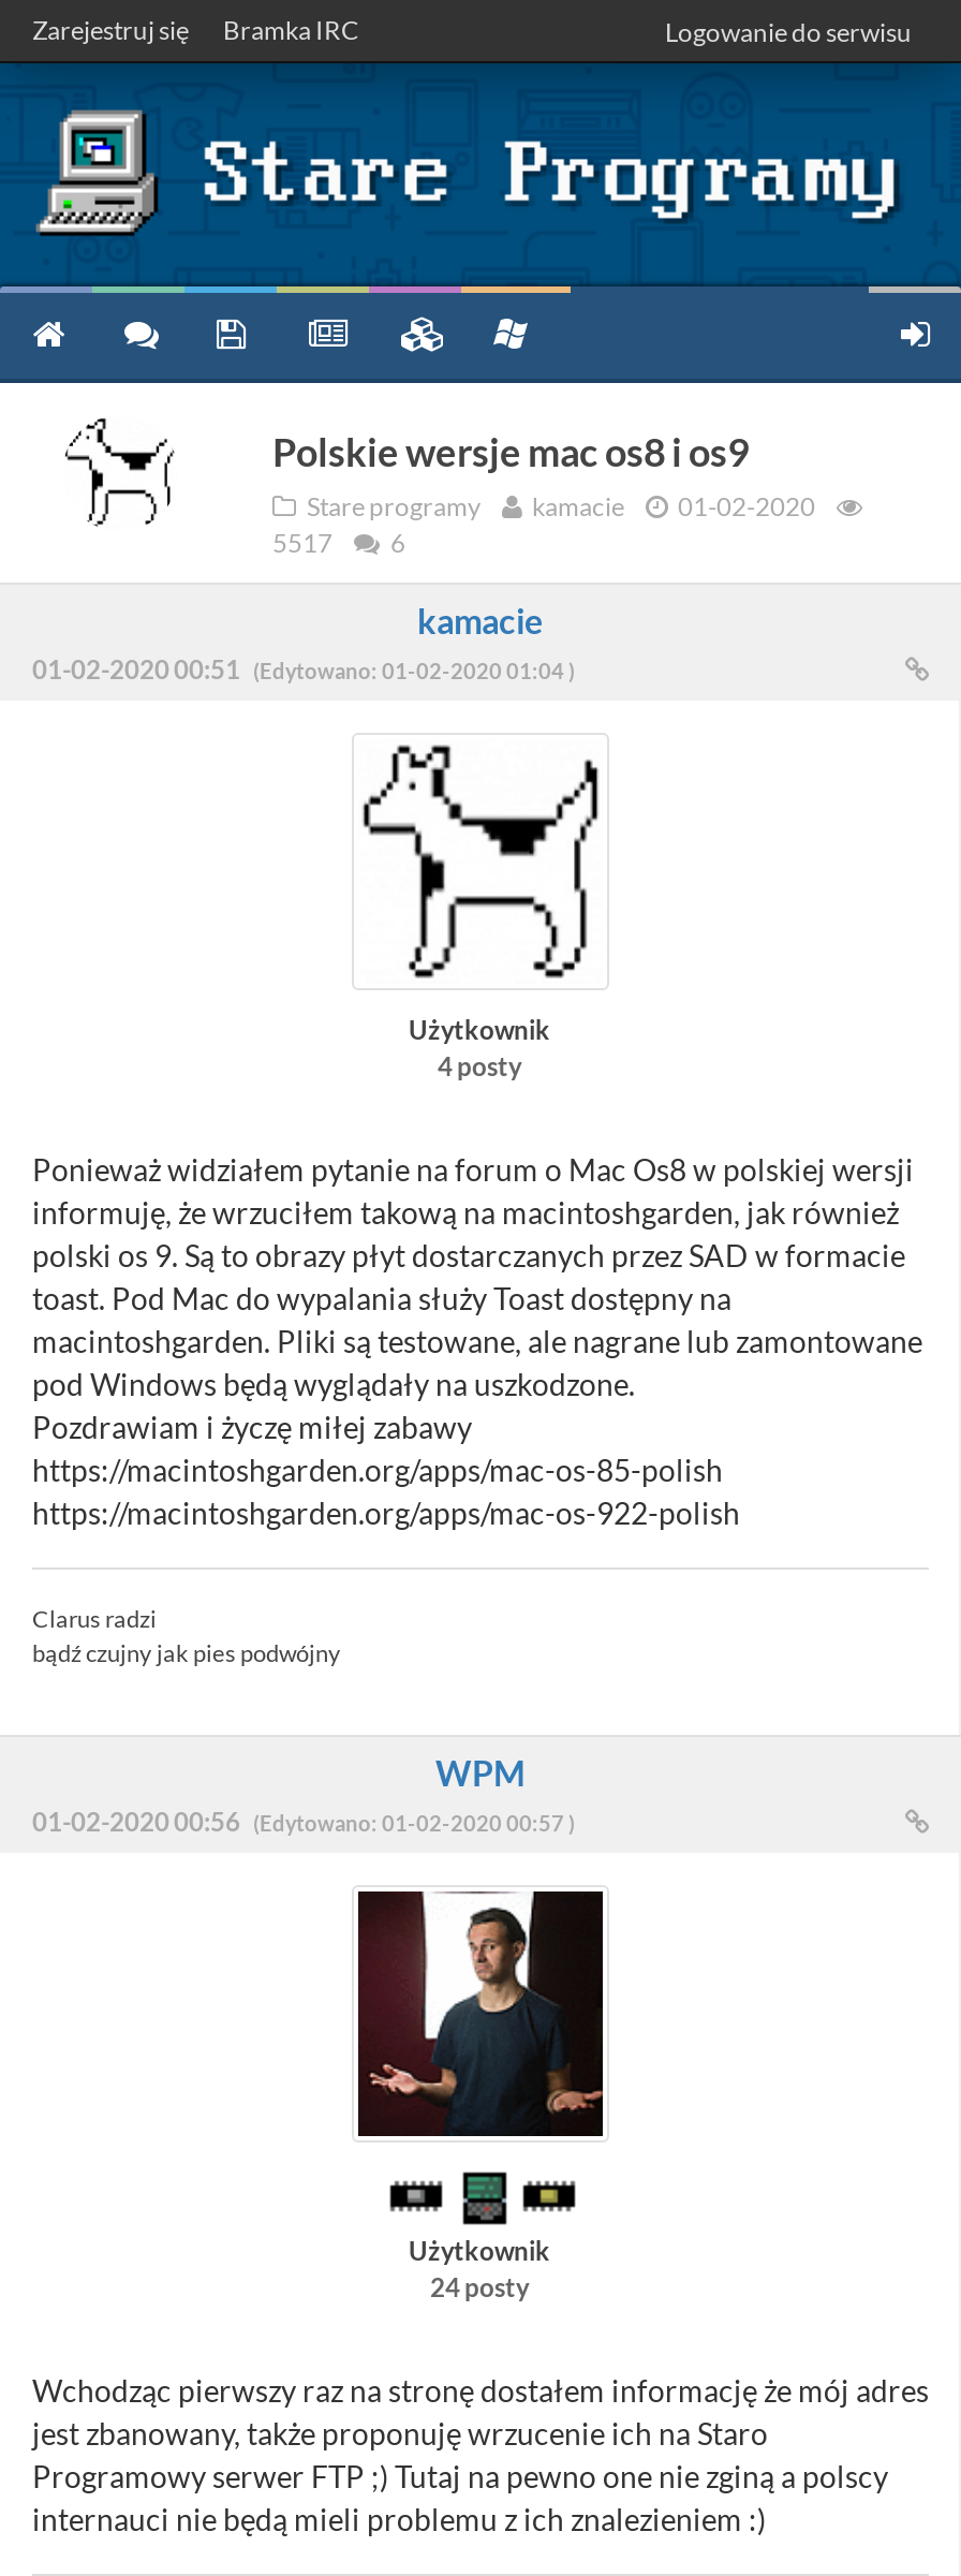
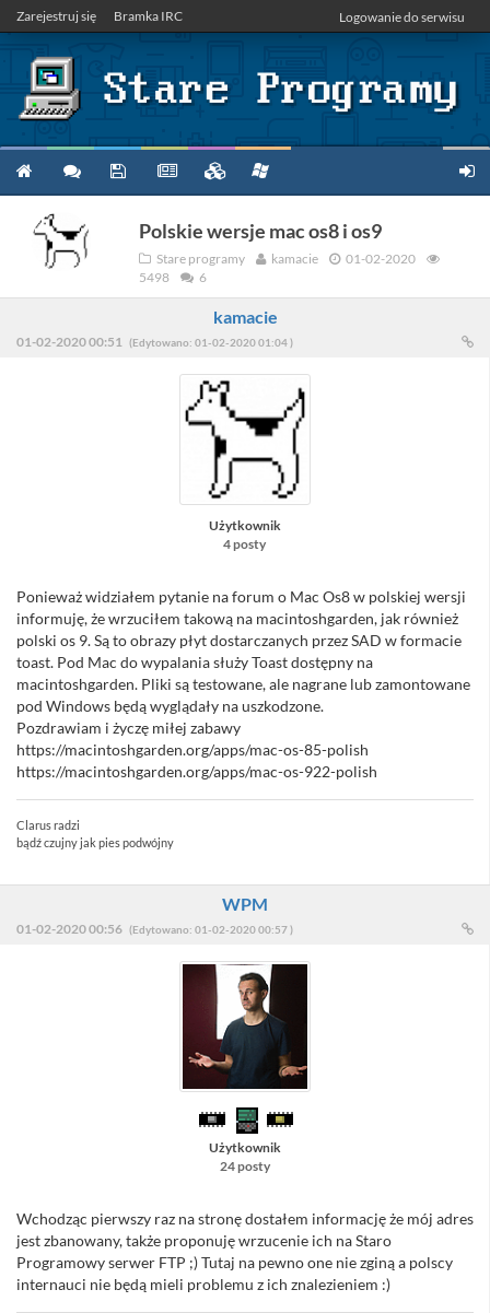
[272,527,405,559] 5517 6 -> [139,269,207,285] 5498 6

